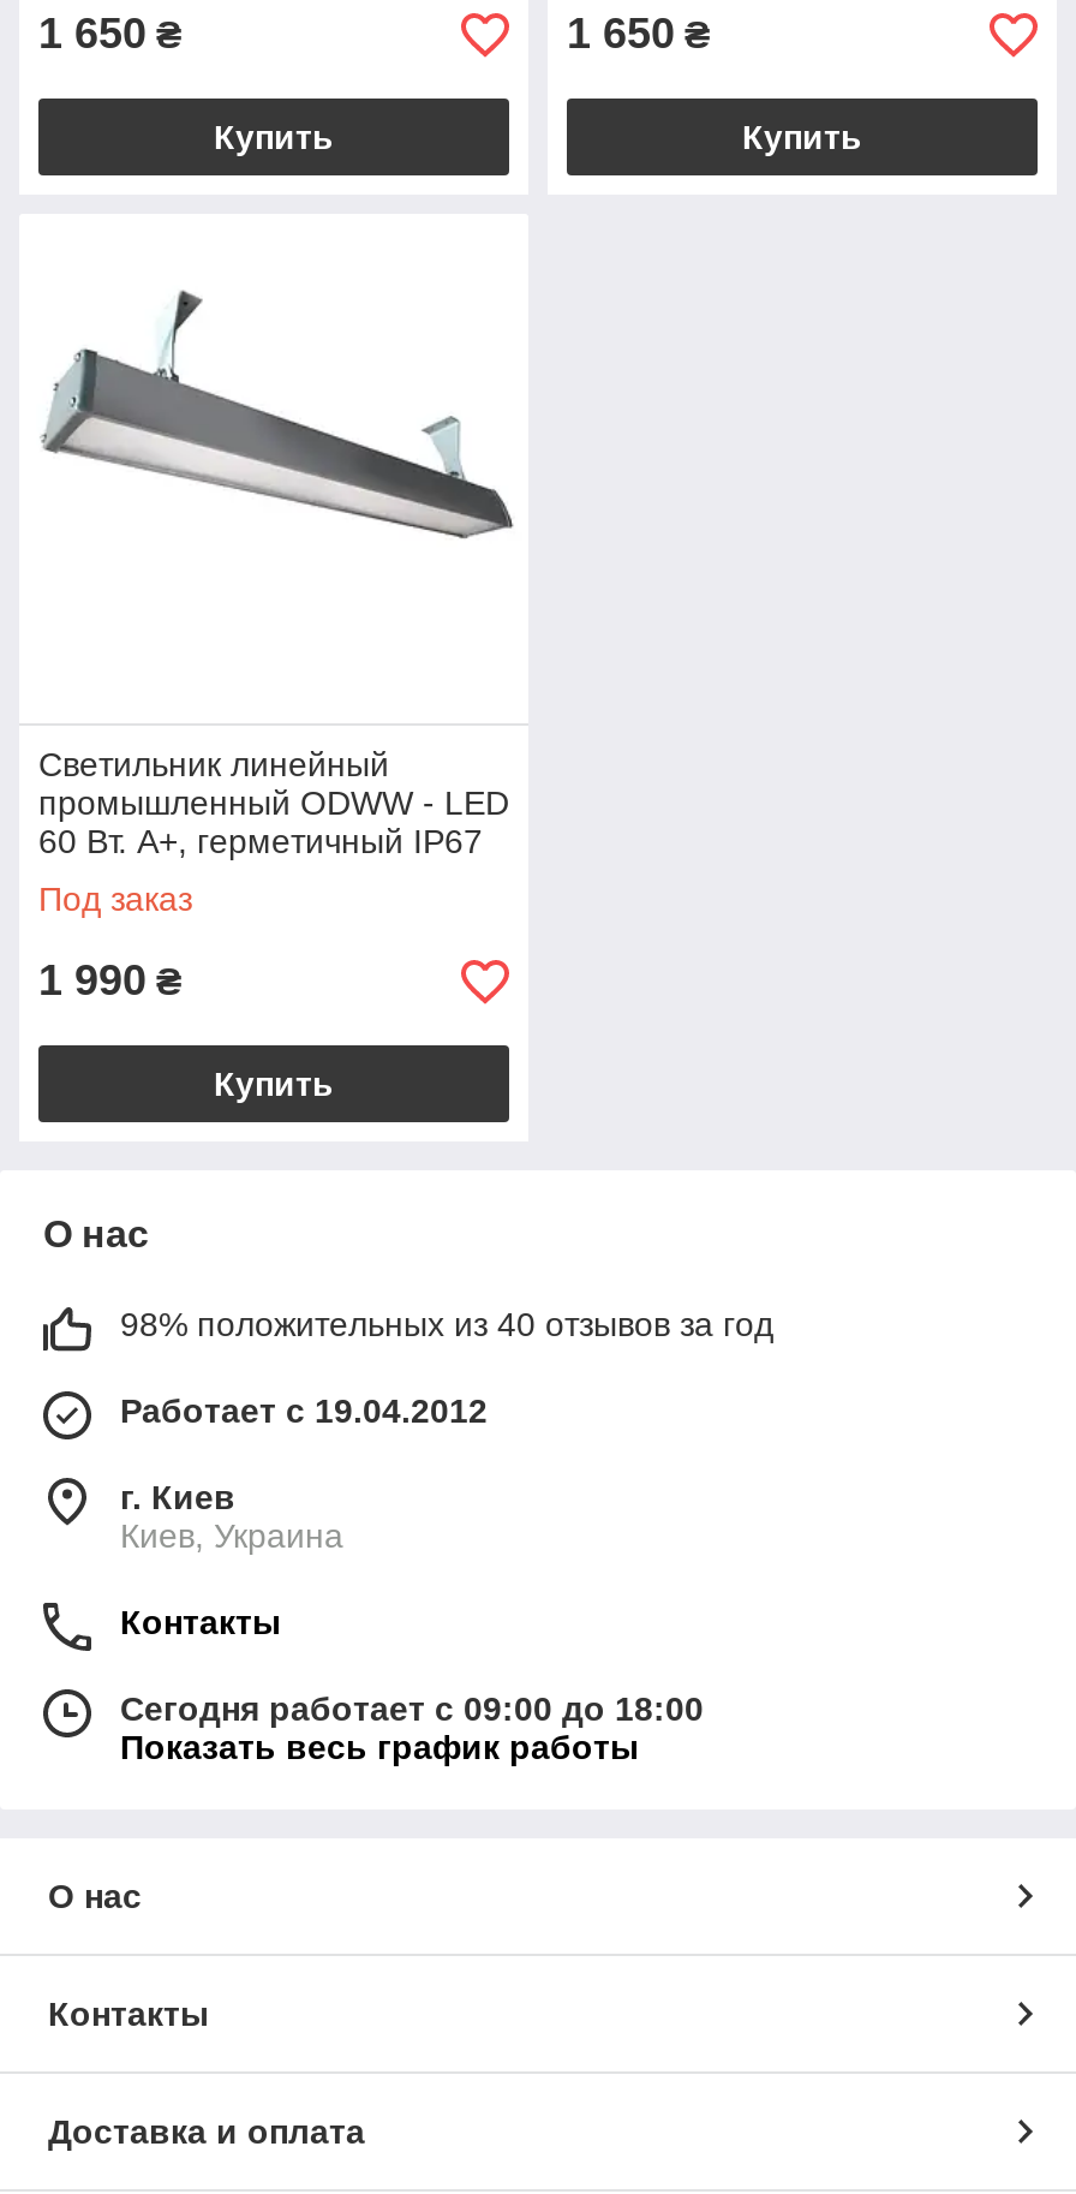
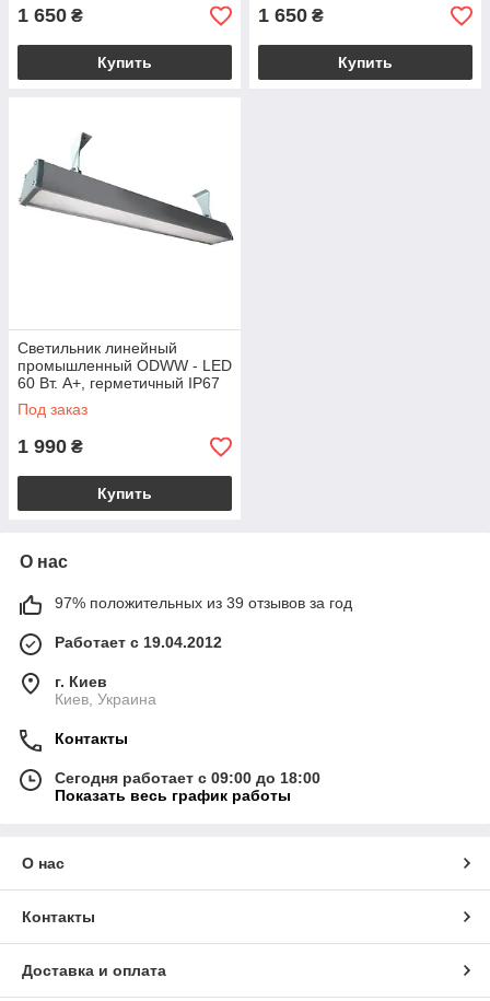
[120,1305,773,1343] 98% положительных из 40 отзывов за год -> [55,594,352,612] 97% положительных из 39 отзывов за год

